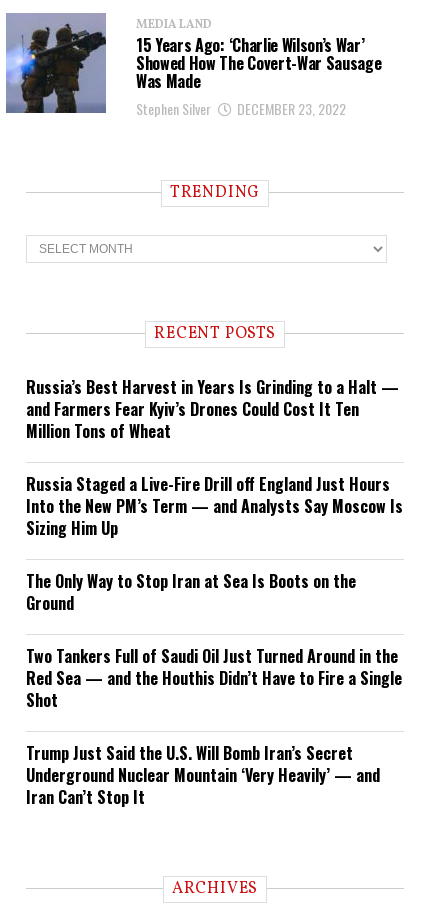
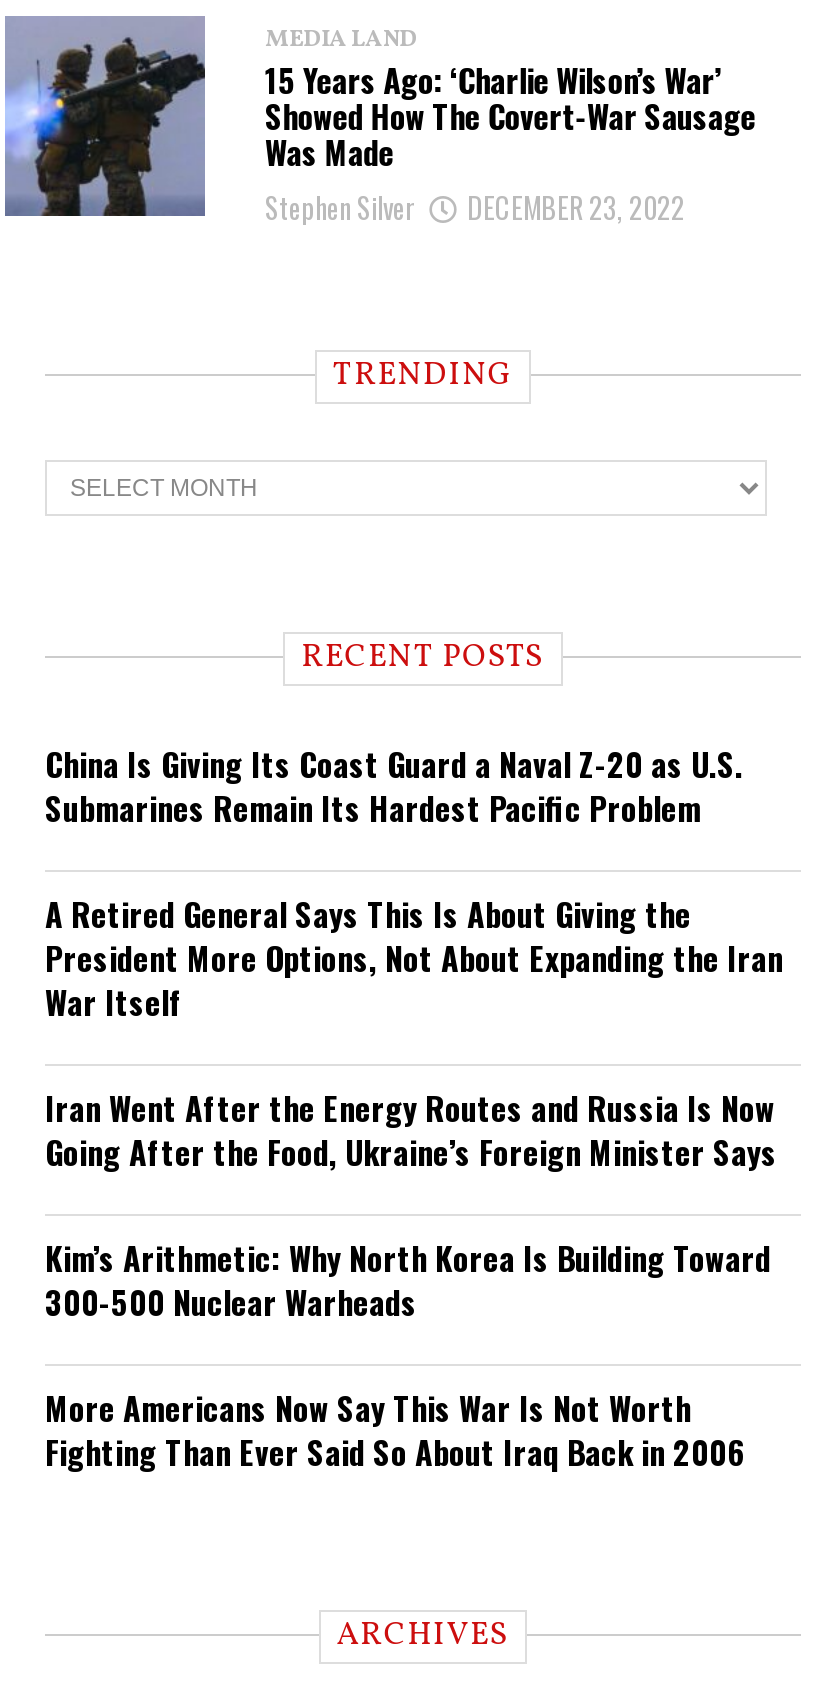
[26,375,399,443] Russia’s Best Harvest in Years Is Grinding to a Halt — | and Farmers Fear Kyiv’s Drones Could Cost It Ten | Million Tons of Wheat -> [45,740,743,832] China Is Giving Its Coast Guard a Naval Z-20 as U.S. | Submarines Remain Its Hardest Pacific Problem
[26,472,403,540] Russia Staged a Live-Fire Drill off England Just Hours | Into the New PM’s Term — and Analysts Say Moscow Is | Sizing Him Up -> [45,890,783,1026] A Retired General Says This Is About Giving the | President More Options, Not About Expanding the Iran | War Itself
[26,569,356,615] The Only Way to Stop Iran at Sea Is Boots on the | Ground -> [45,1084,777,1176] Iran Went After the Energy Routes and Russia Is Now | Going After the Food, Ukraine’s Foreign Minister Says
[26,644,402,712] Two Tankers Full of Saudi Oil Just Turned Around in the | Red Sea — and the Houthis Didn’t Have to Fire a Single | Shot -> [45,1234,771,1326] Kim’s Arithmetic: Why North Korea Is Building Toward | 300-500 Nuclear Warheads
[26,741,380,809] Trump Just Said the U.S. Will Bomb Iran’s Secret | Underground Nuclear Mountain ‘Very Heavily’ — and | Iran Can’t Stop It -> [45,1384,745,1476] More Americans Now Say This War Is Not Worth | Fighting Than Ever Said So About Iraq Back in 2006

